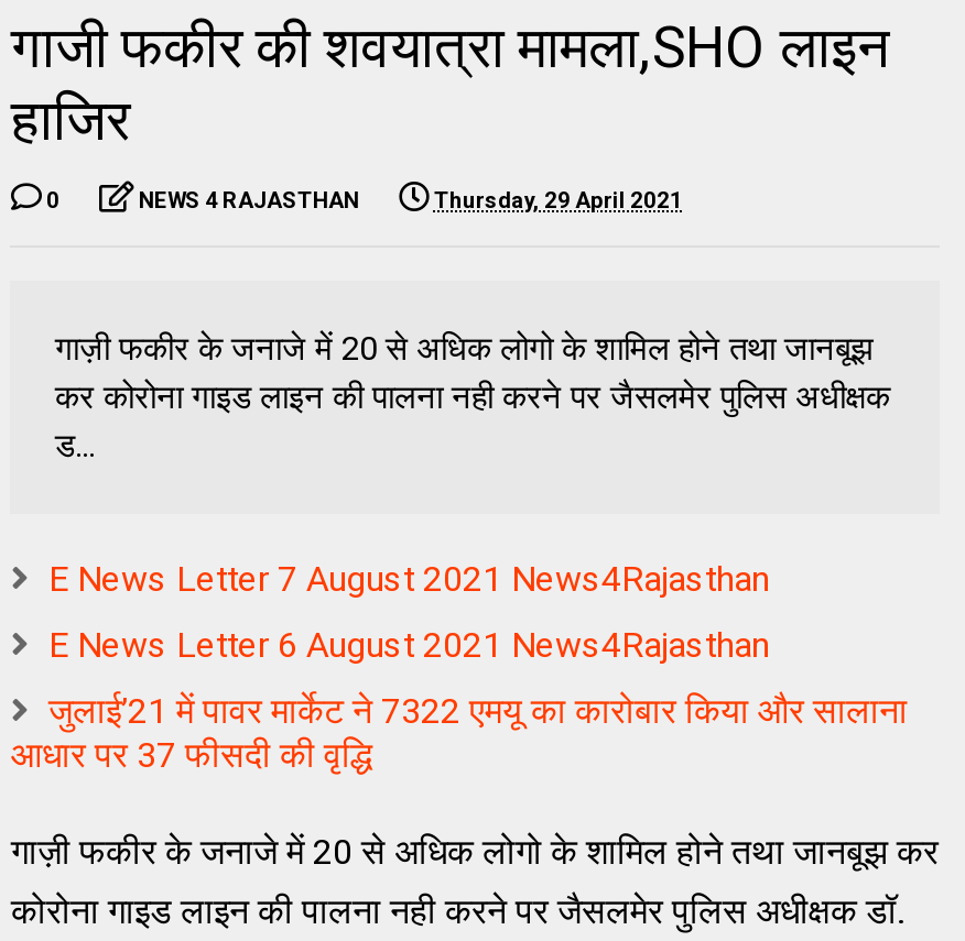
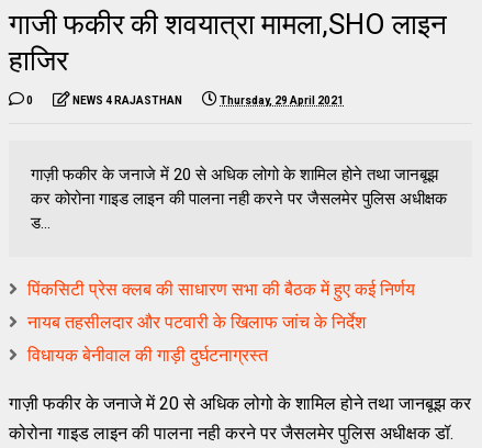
[48,559,769,600] E News Letter 7 August 2021 News4Rajasthan -> [28,279,415,300] पिंकसिटी प्रेस क्लब की साधारण सभा की बैठक में हुए कई निर्णय
[48,625,769,667] E News Letter 6 August 2021 News4Rajasthan -> [28,312,366,333] नायब तहसीलदार और पटवारी के खिलाफ जांच के निर्देश
[11,691,907,777] जुलाई’21 में पावर मार्केट ने 7322 एमयू का कारोबार किया और सालाना | आधार पर 37 फीसदी की वृद्धि -> [28,345,268,366] विधायक बेनीवाल की गाड़ी दुर्घटनाग्रस्त

